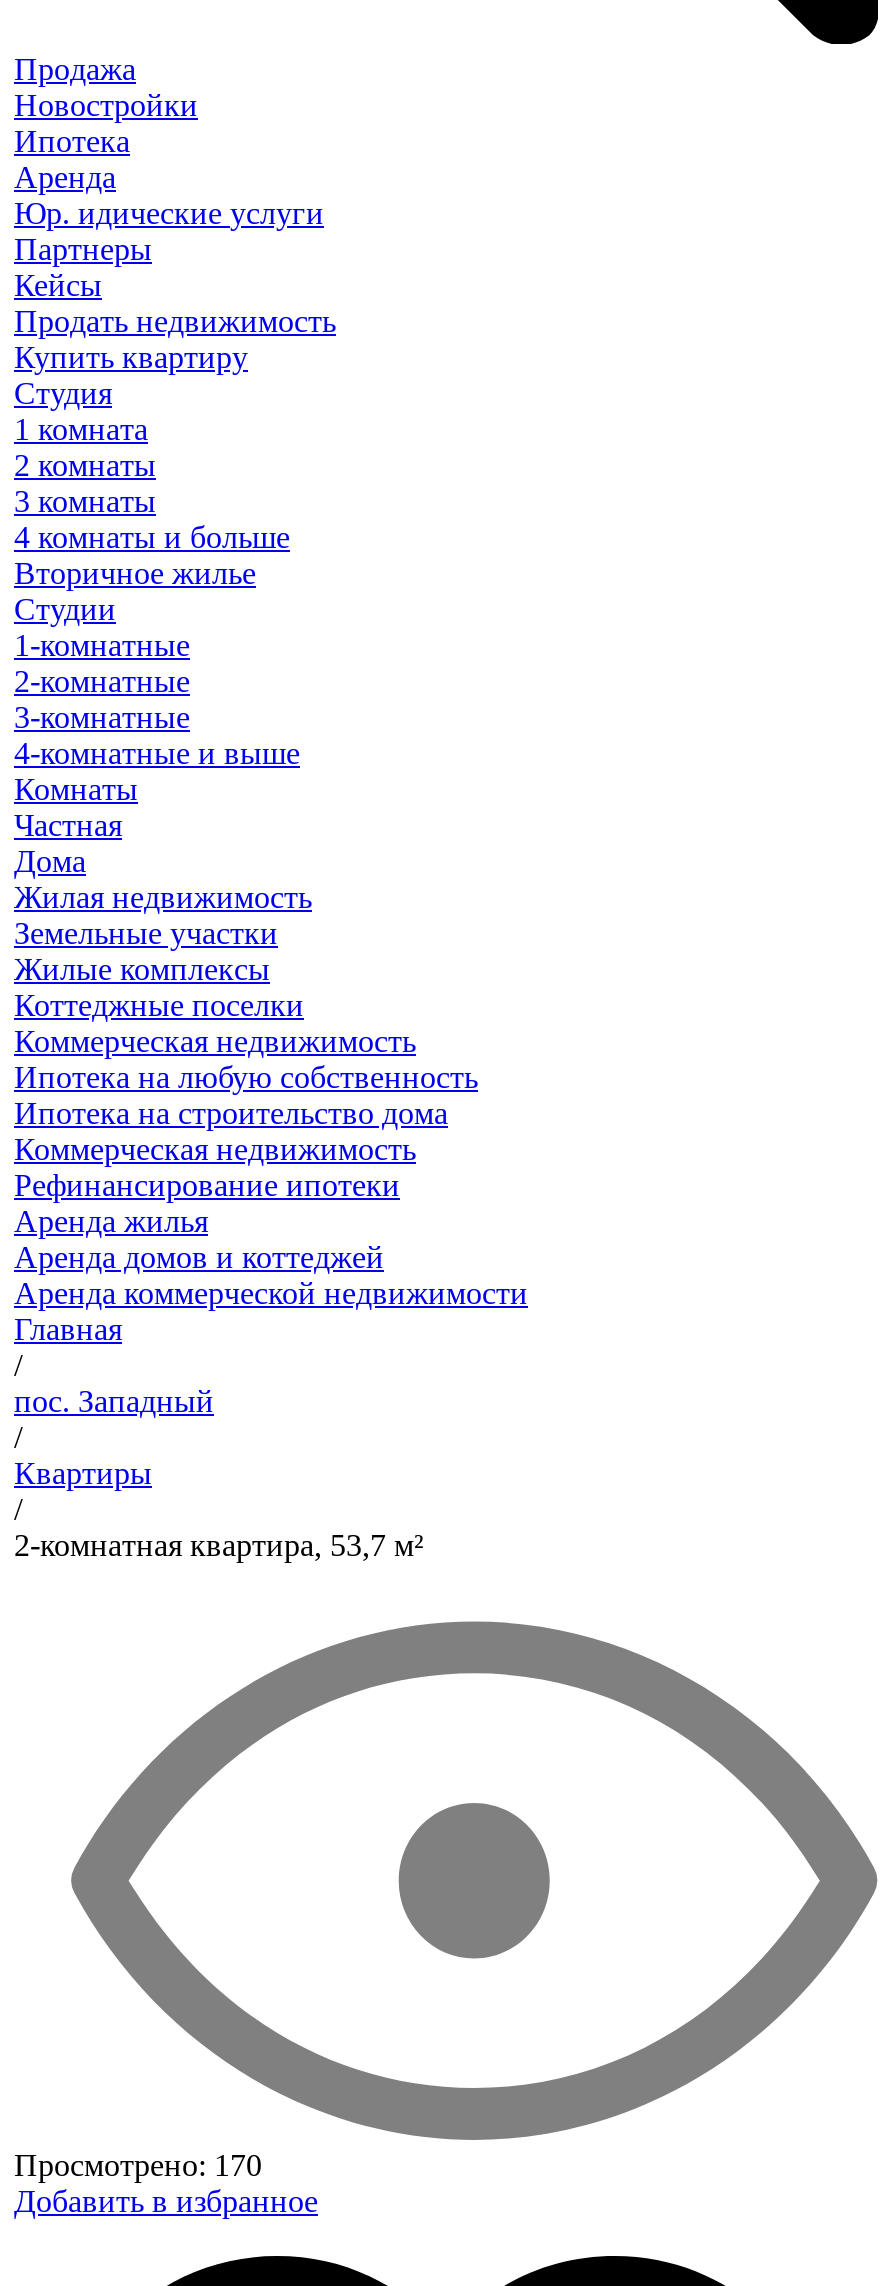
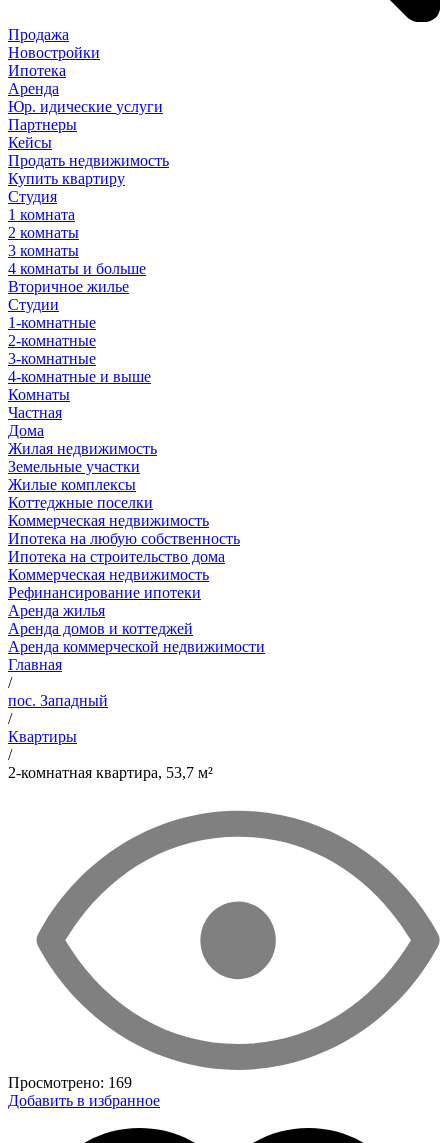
[14,2148,262,2182] Просмотрено: 170 -> [8,1074,132,1091] Просмотрено: 169

